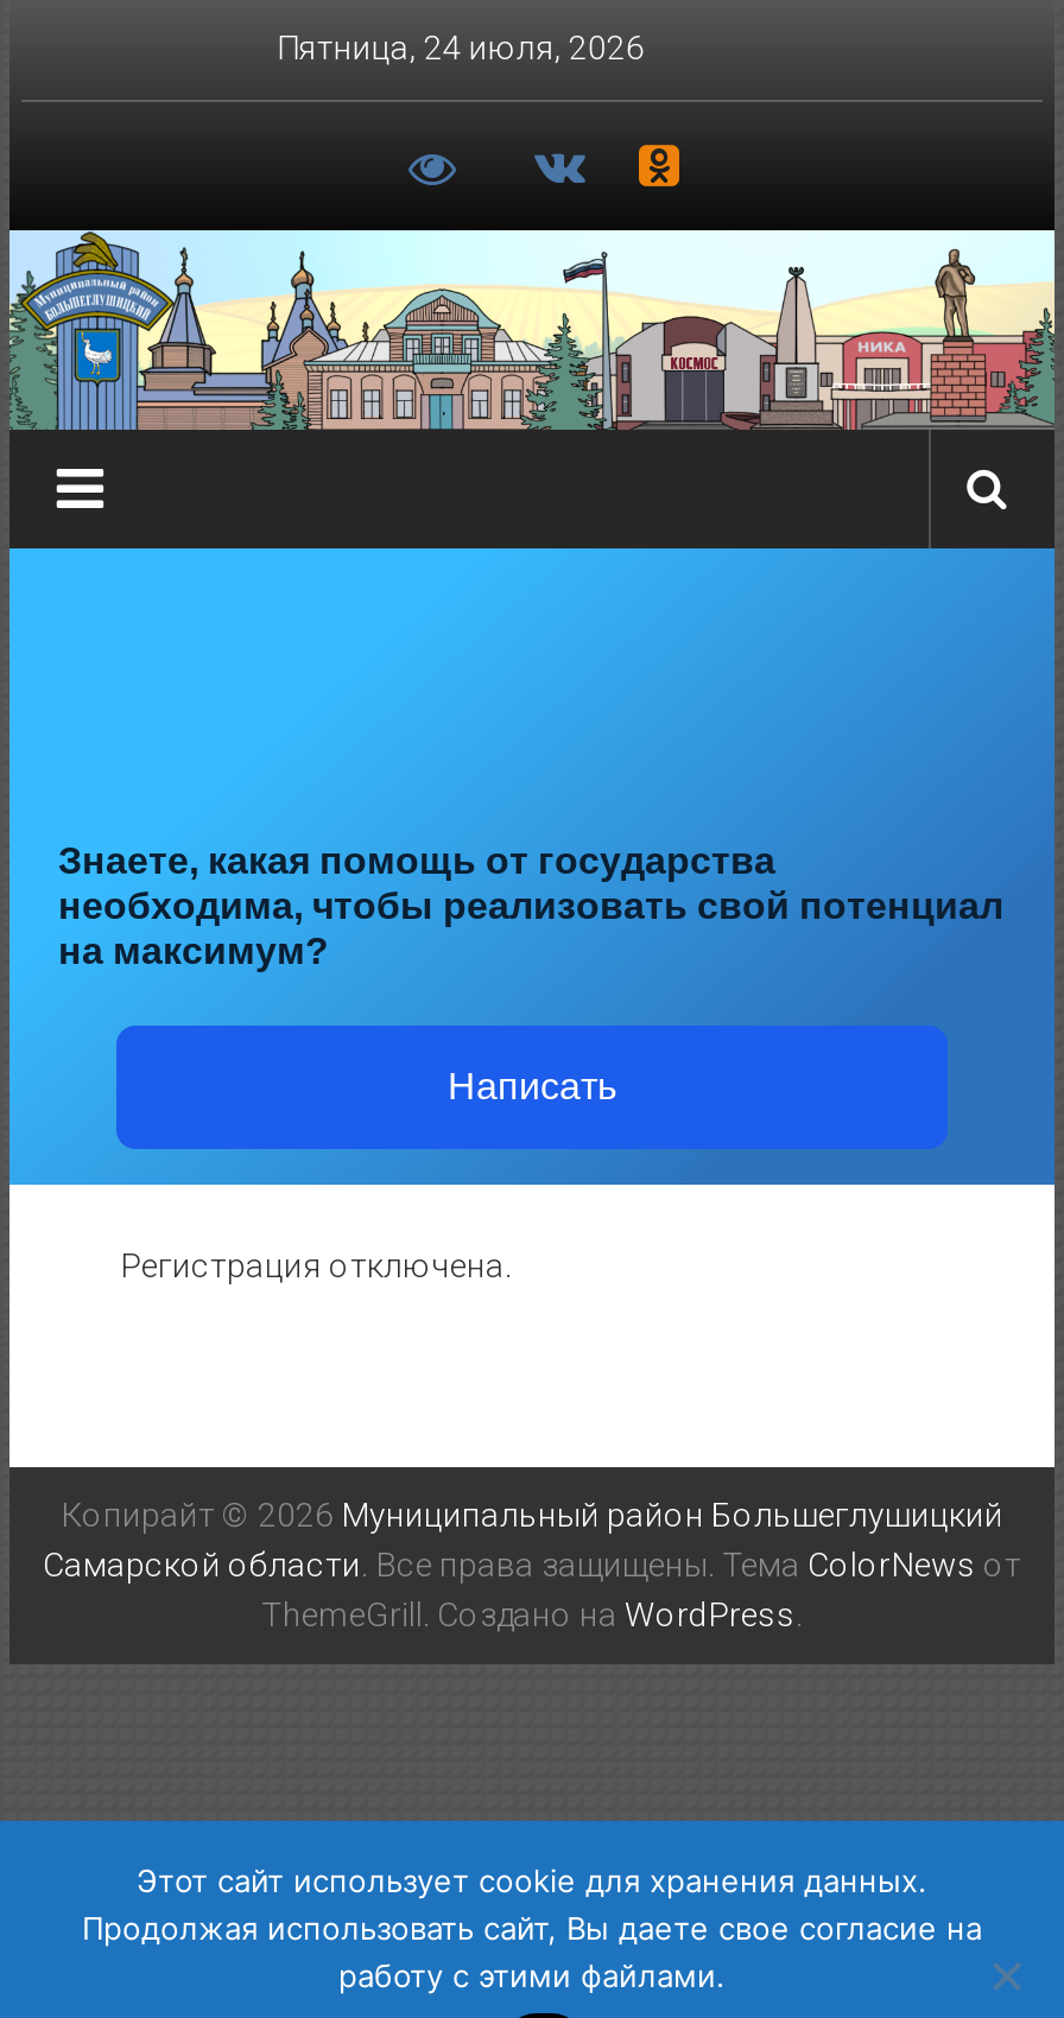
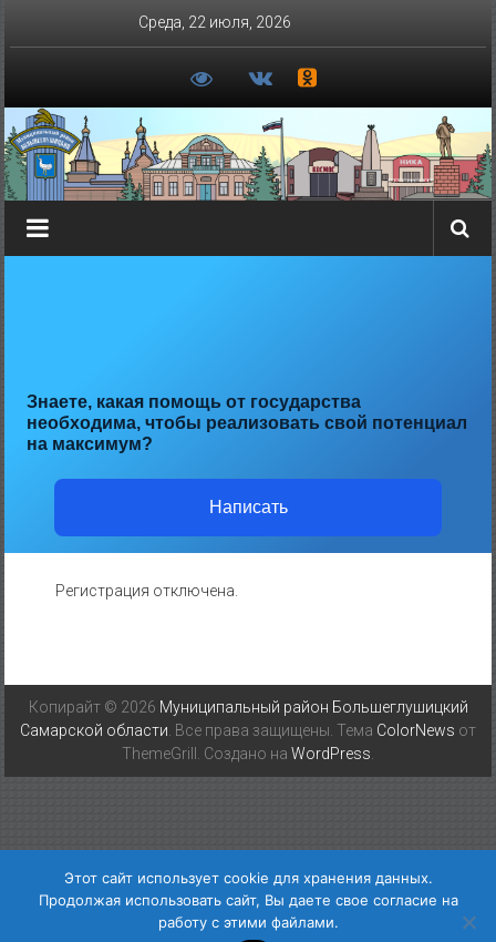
[276,28,645,66] Пятница, 24 июля, 2026 -> [138,13,291,31] Среда, 22 июля, 2026

